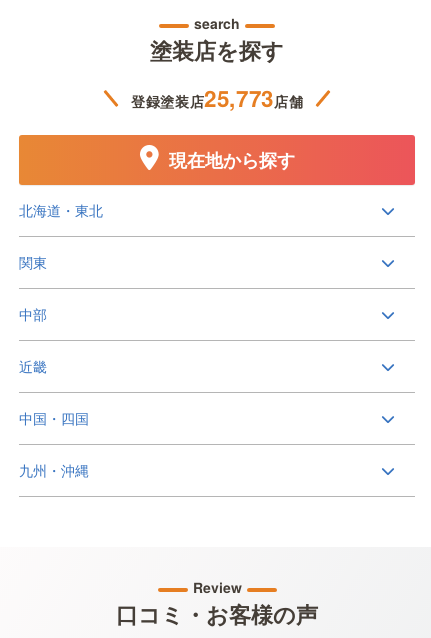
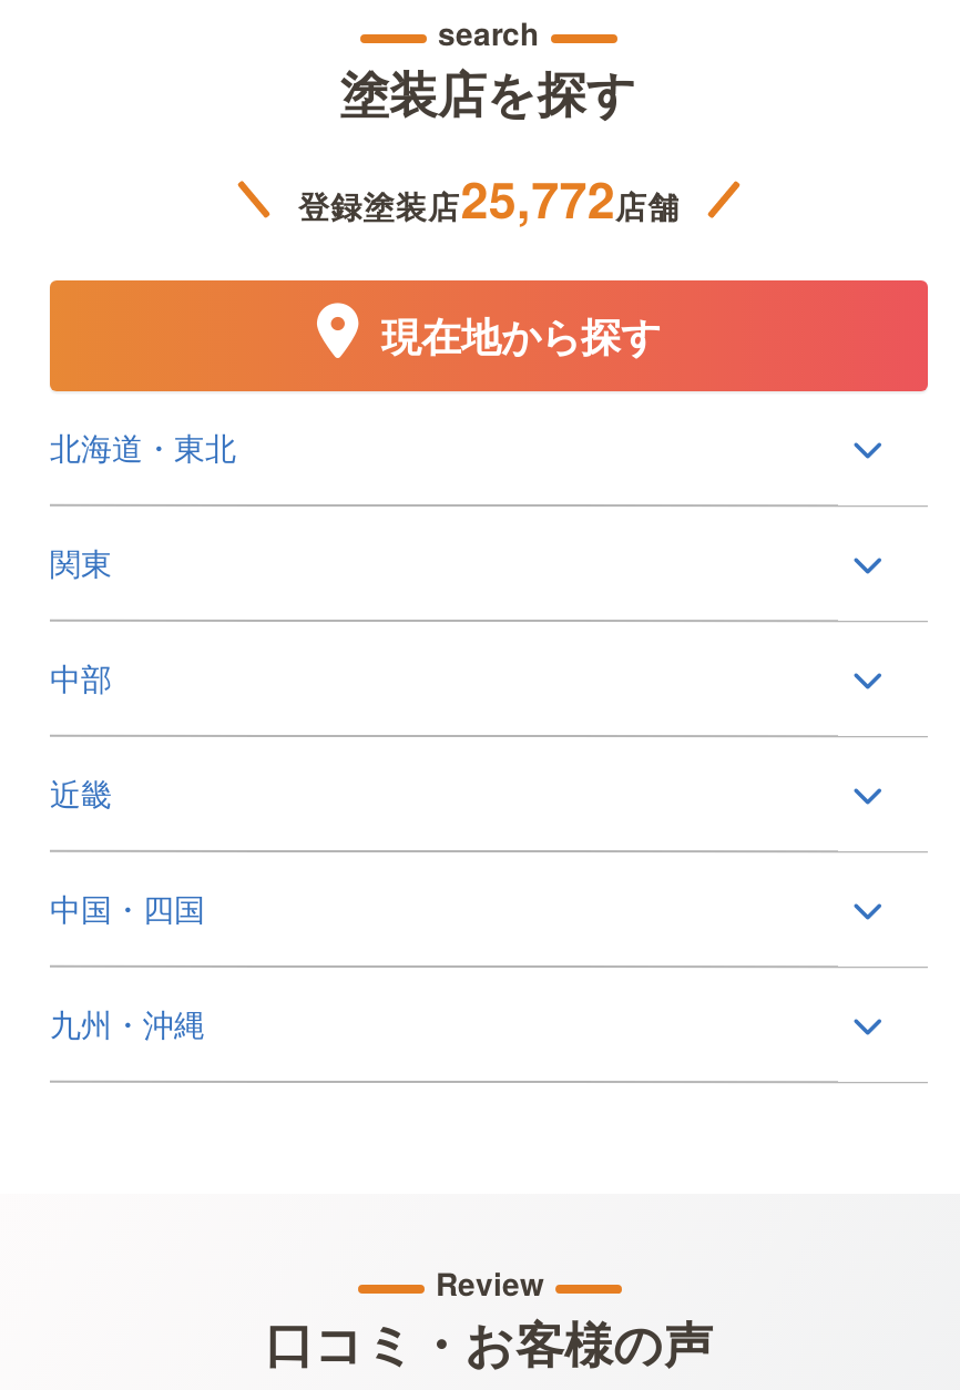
[131,82,303,114] 登録塗装店25,773店舗 -> [298,163,680,234] 登録塗装店25,772店舗

